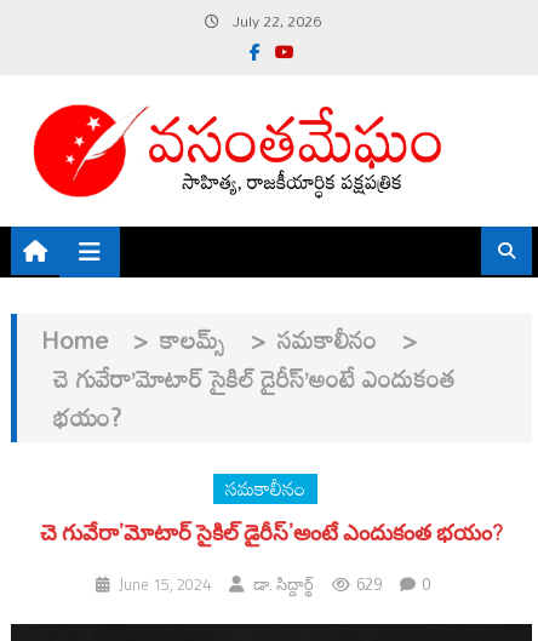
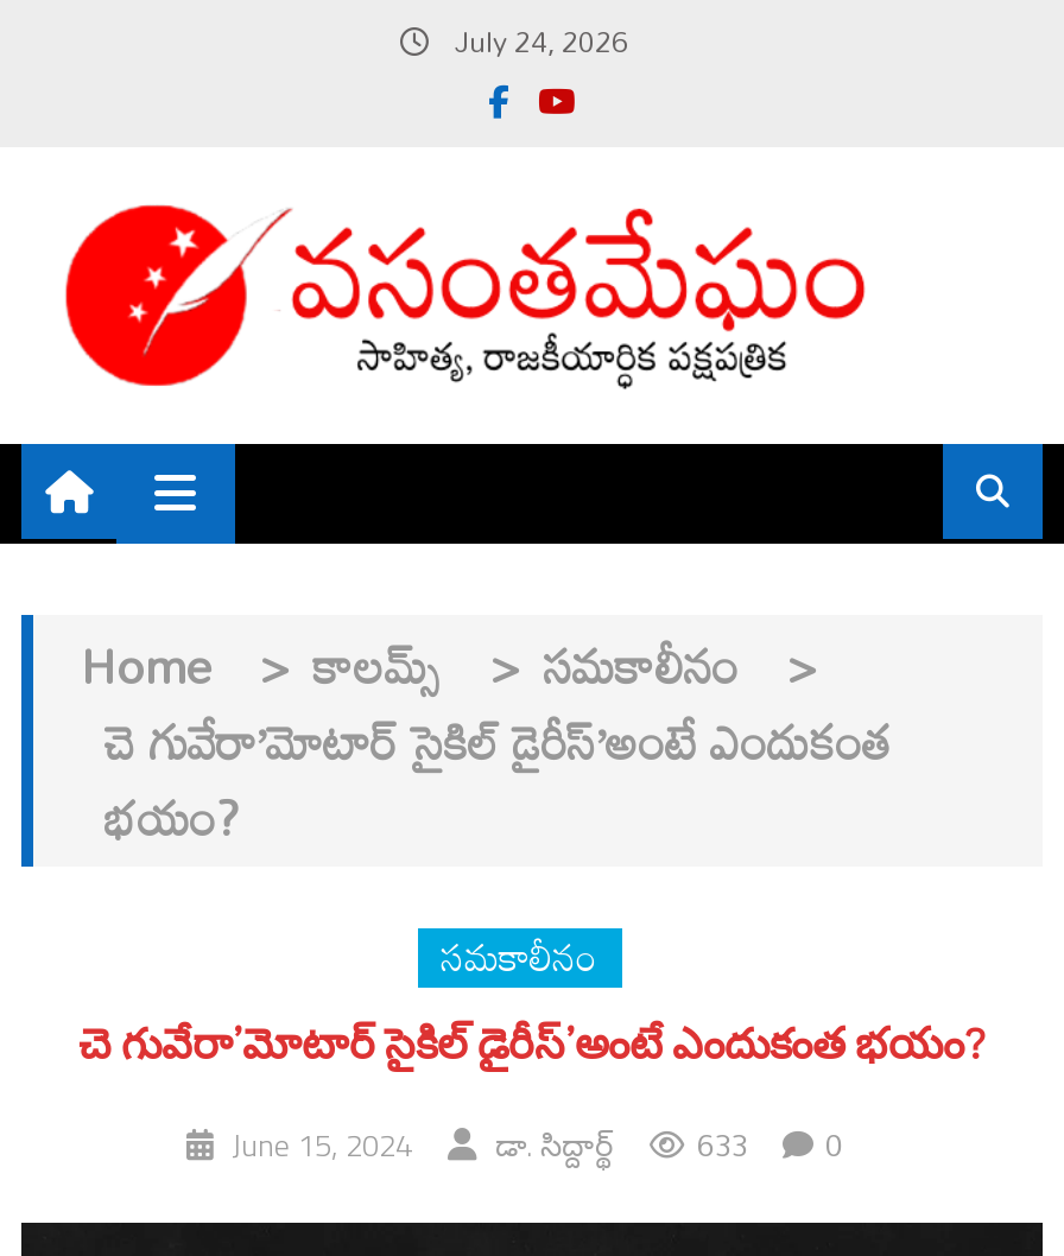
[228,6,320,35] July 22, 2026 -> [448,12,628,69] July 24, 2026
[356,568,381,599] 629 -> [697,1112,747,1174] 633

